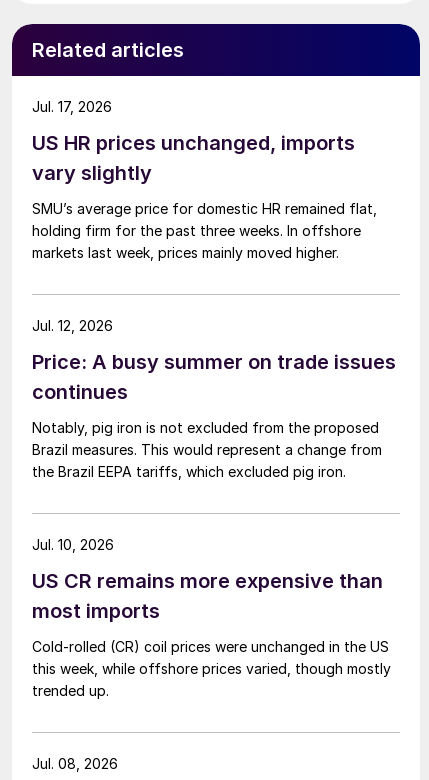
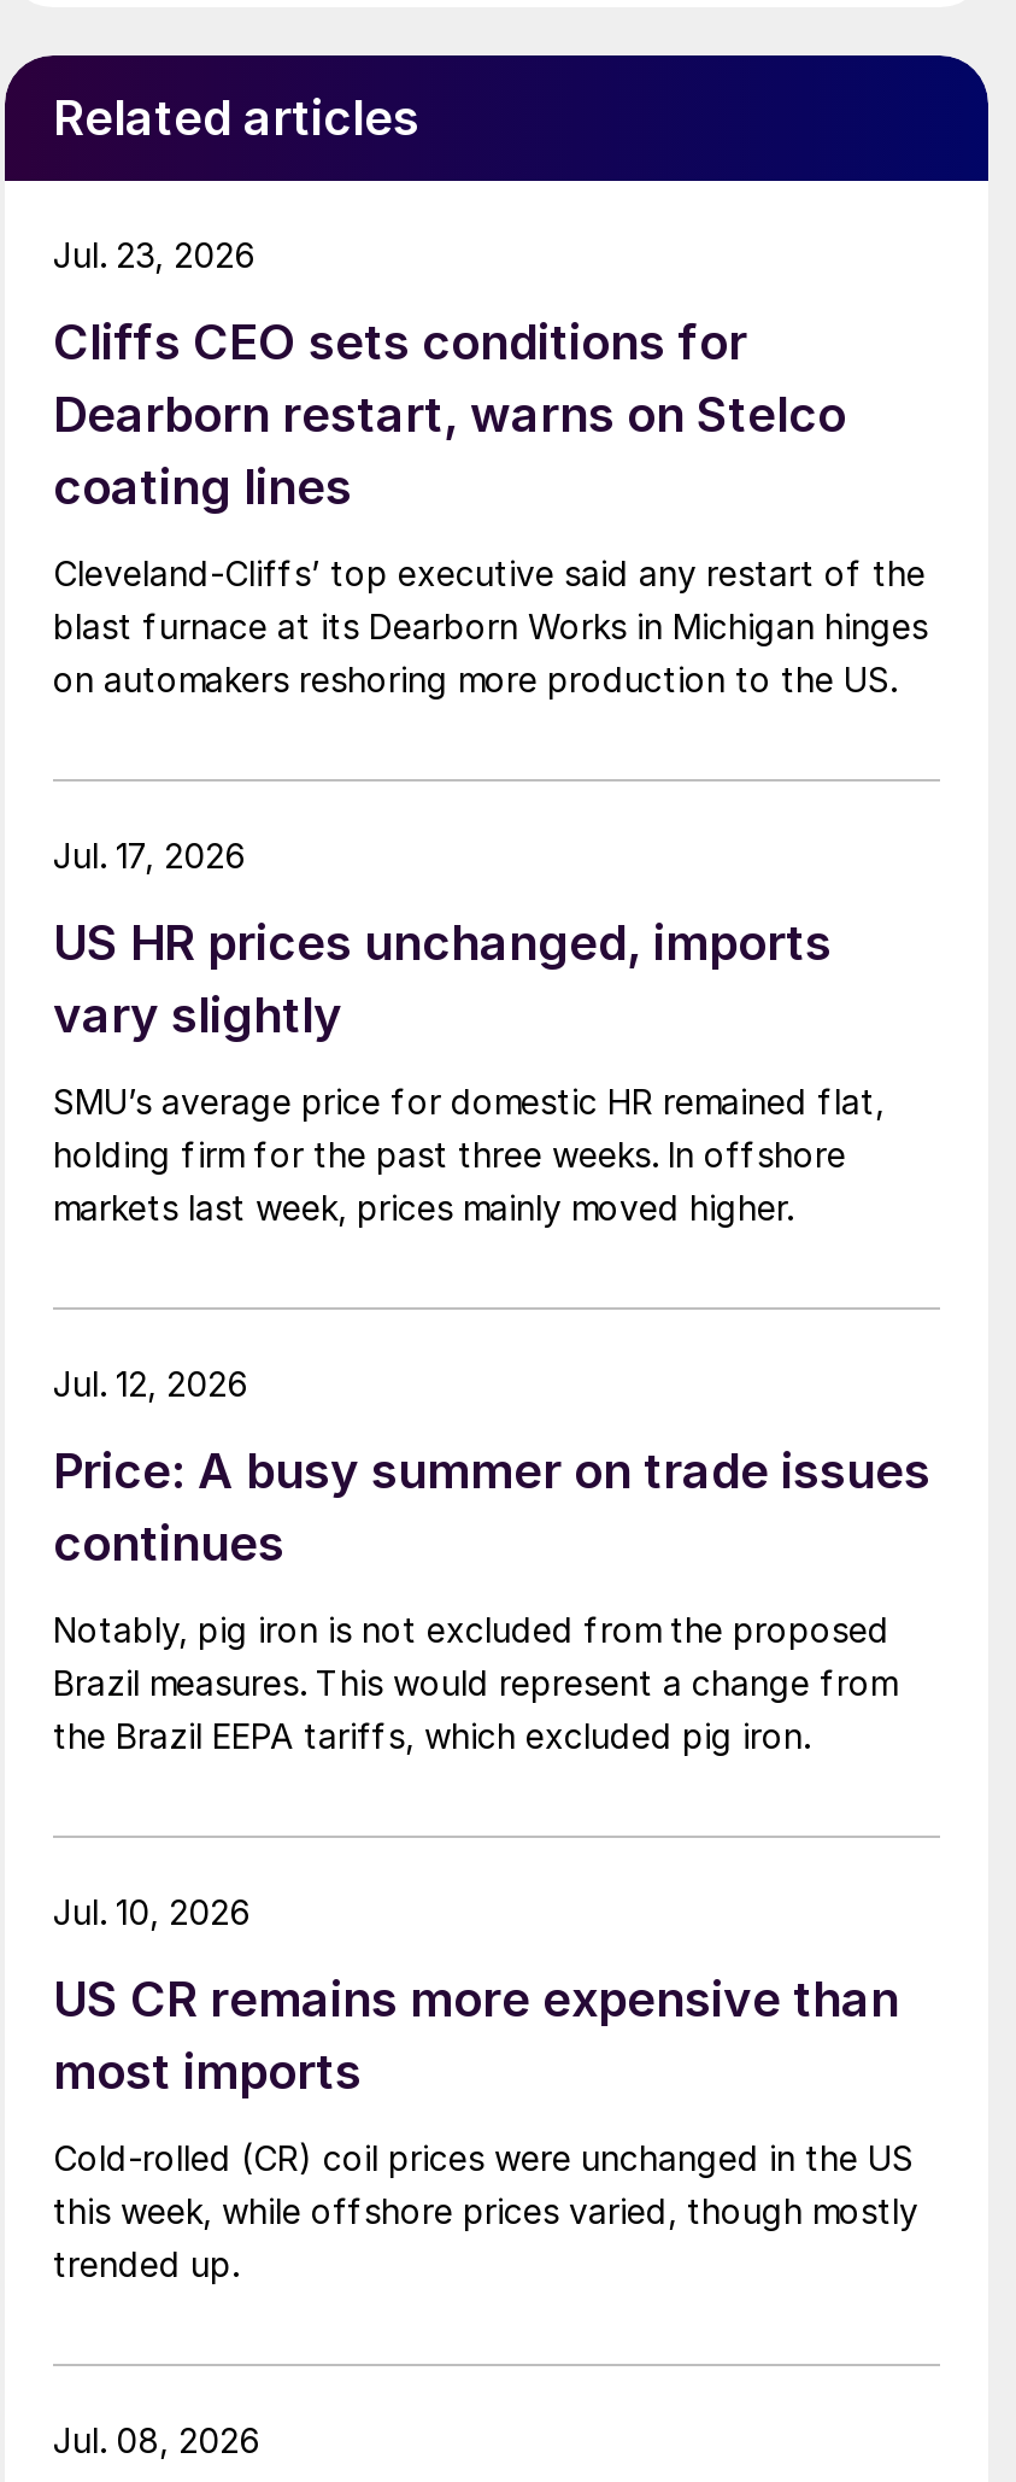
none -> [53,315,928,701] Cliffs CEO sets conditions for | Dearborn restart, warns on Stelco | coating lines | Cleveland-Cliffs’ top executive said any restart of the | blast furnace at its Dearborn Works in Michigan hinges | on automakers reshoring more production to the US.
none -> [53,235,256,276] Jul. 23, 2026

